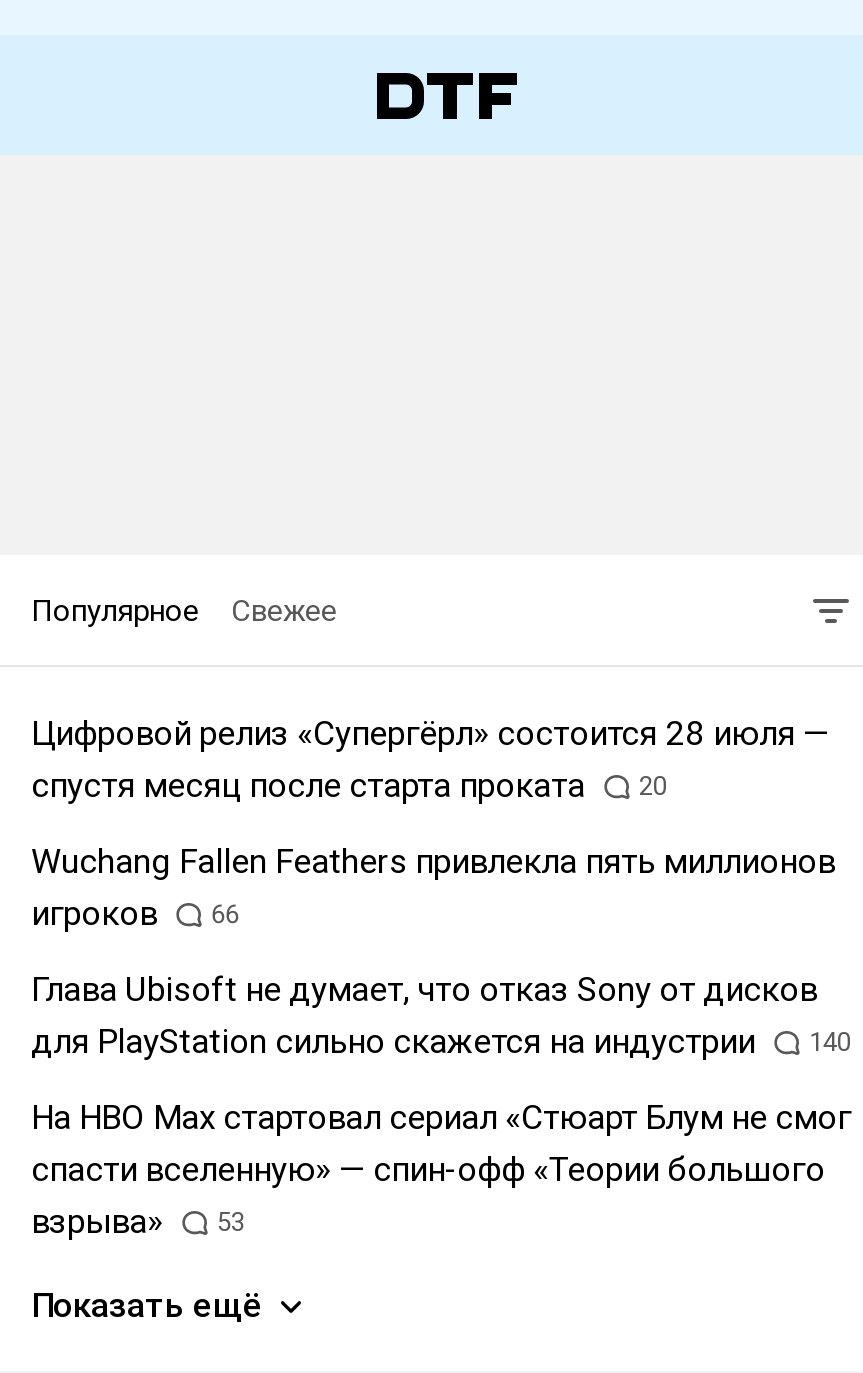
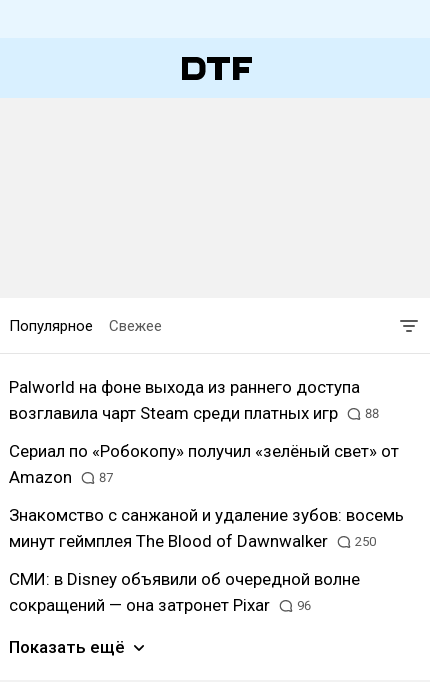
[31,713,829,805] Цифровой релиз «Супергёрл» состоится 28 июля — | спустя месяц после старта проката | 20 -> [9,377,379,423] Palworld на фоне выхода из раннего доступа | возглавила чарт Steam среди платных игр | 88
[31,841,835,933] Wuchang Fallen Feathers привлекла пять миллионов | игроков | 66 -> [9,441,399,487] Сериал по «Робокопу» получил «зелёный свет» от | Amazon | 87
[31,969,851,1061] Глава Ubisoft не думает, что отказ Sony от дисков | для PlayStation сильно скажется на индустрии | 140 -> [9,505,404,551] Знакомство с санжаной и удаление зубов: восемь | минут геймплея The Blood of Dawnwalker | 250
[31,1097,851,1241] На HBO Max стартовал сериал «Стюарт Блум не смог | спасти вселенную» — спин-офф «Теории большого | взрыва» | 53 -> [9,569,360,615] СМИ: в Disney объявили об очередной волне | сокращений — она затронет Pixar | 96

